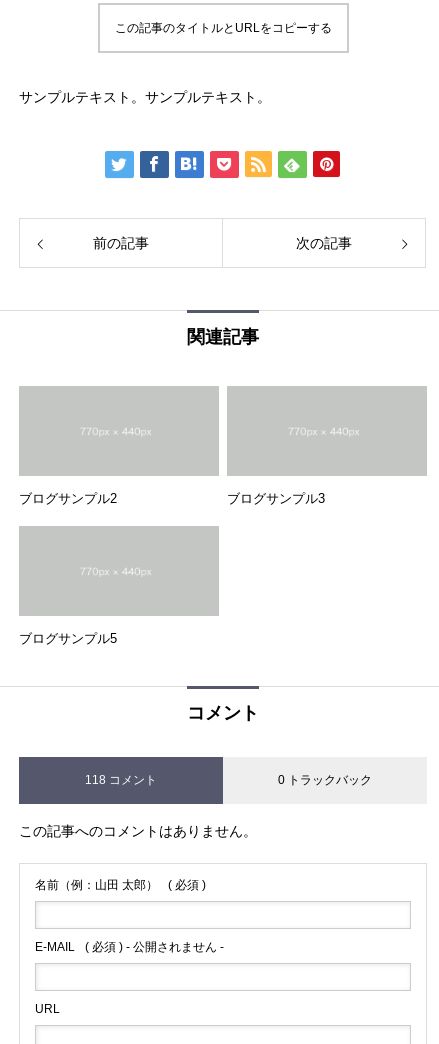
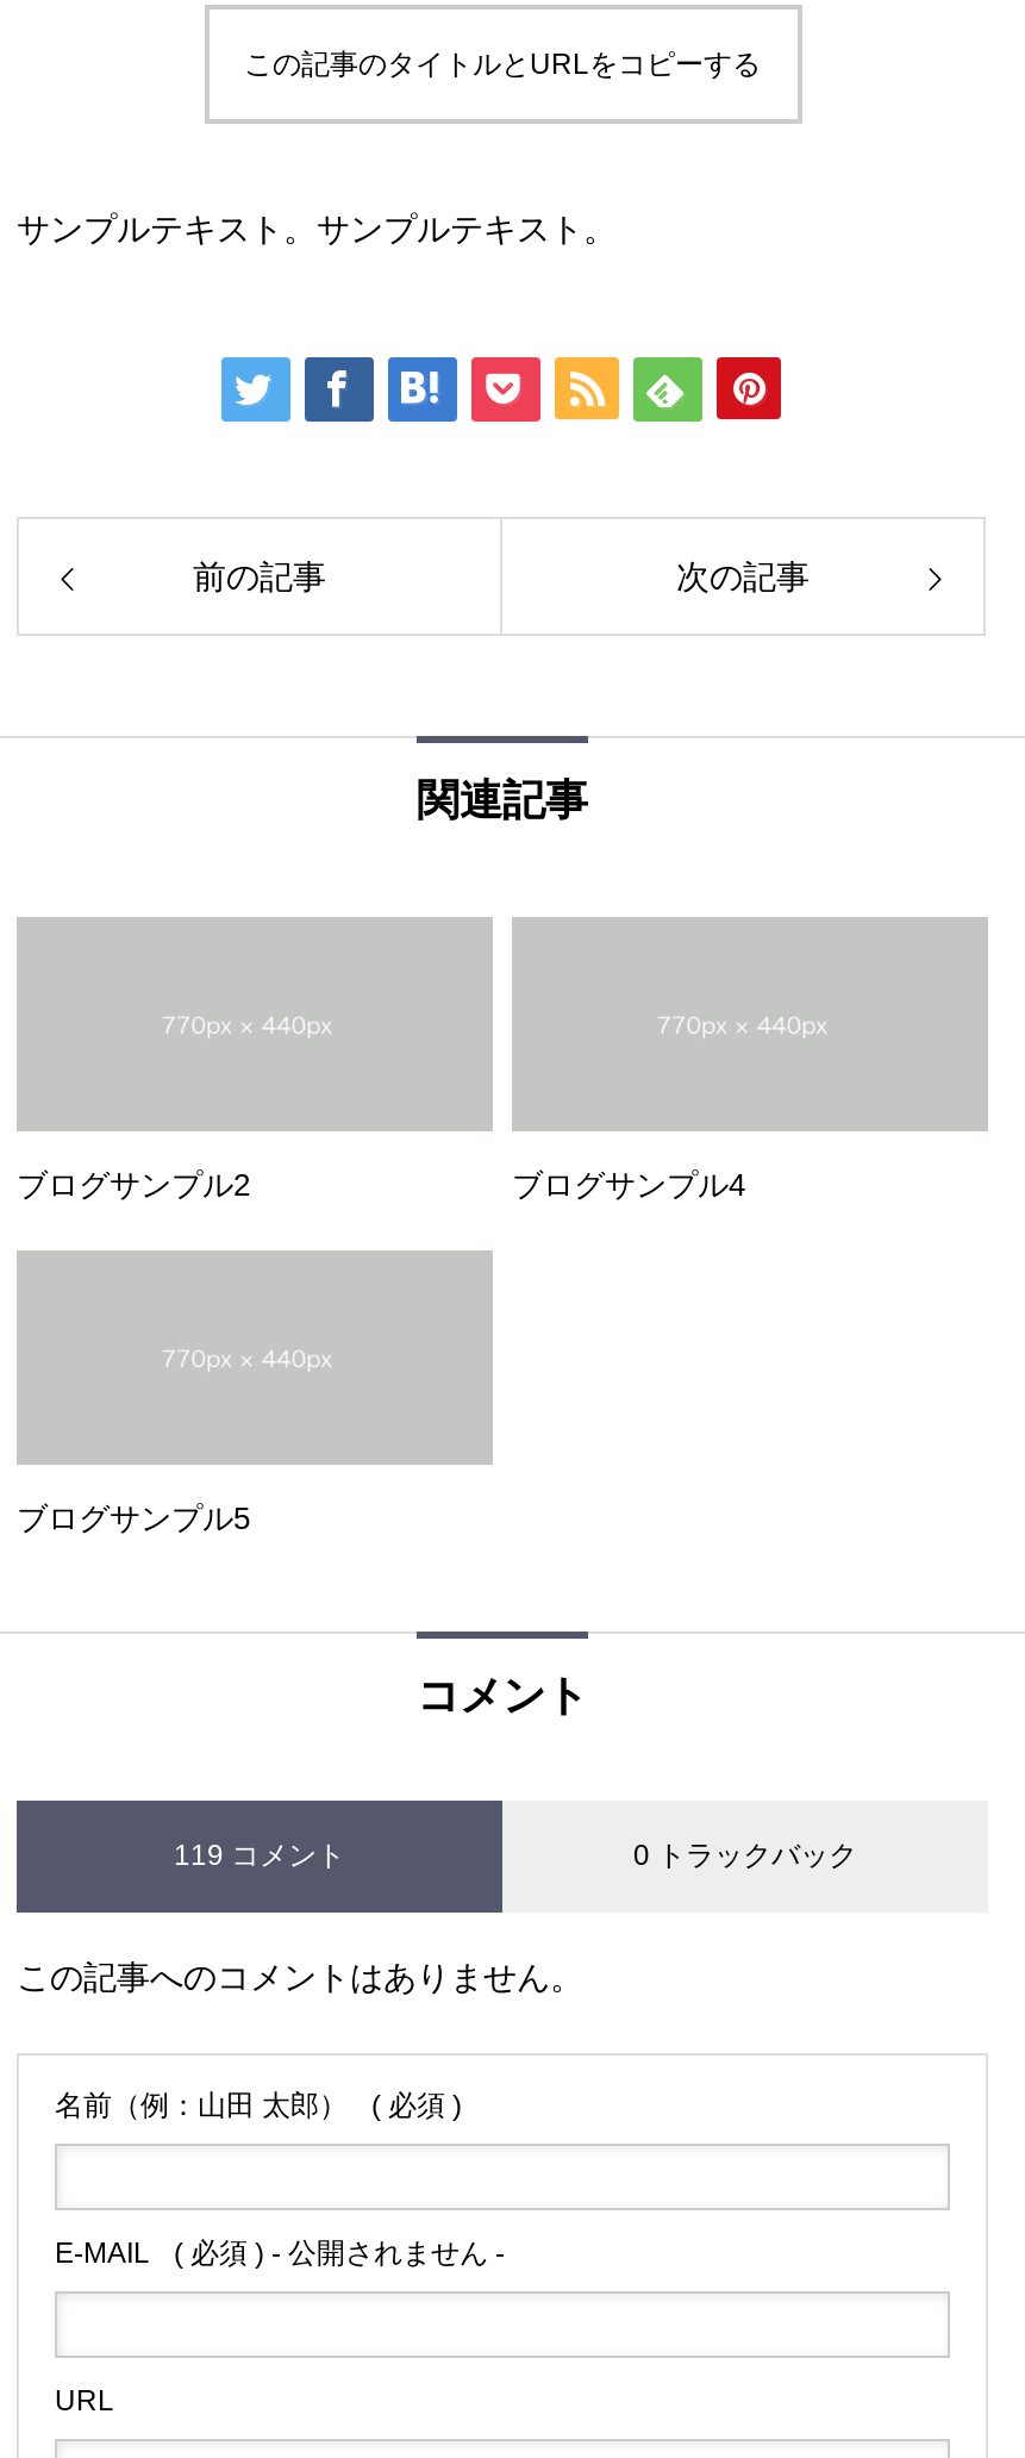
[227,491,325,506] ブログサンプル3 -> [512,1167,745,1203] ブログサンプル4
[85,773,157,787] 118 コメント -> [174,1839,345,1872] 119 コメント

